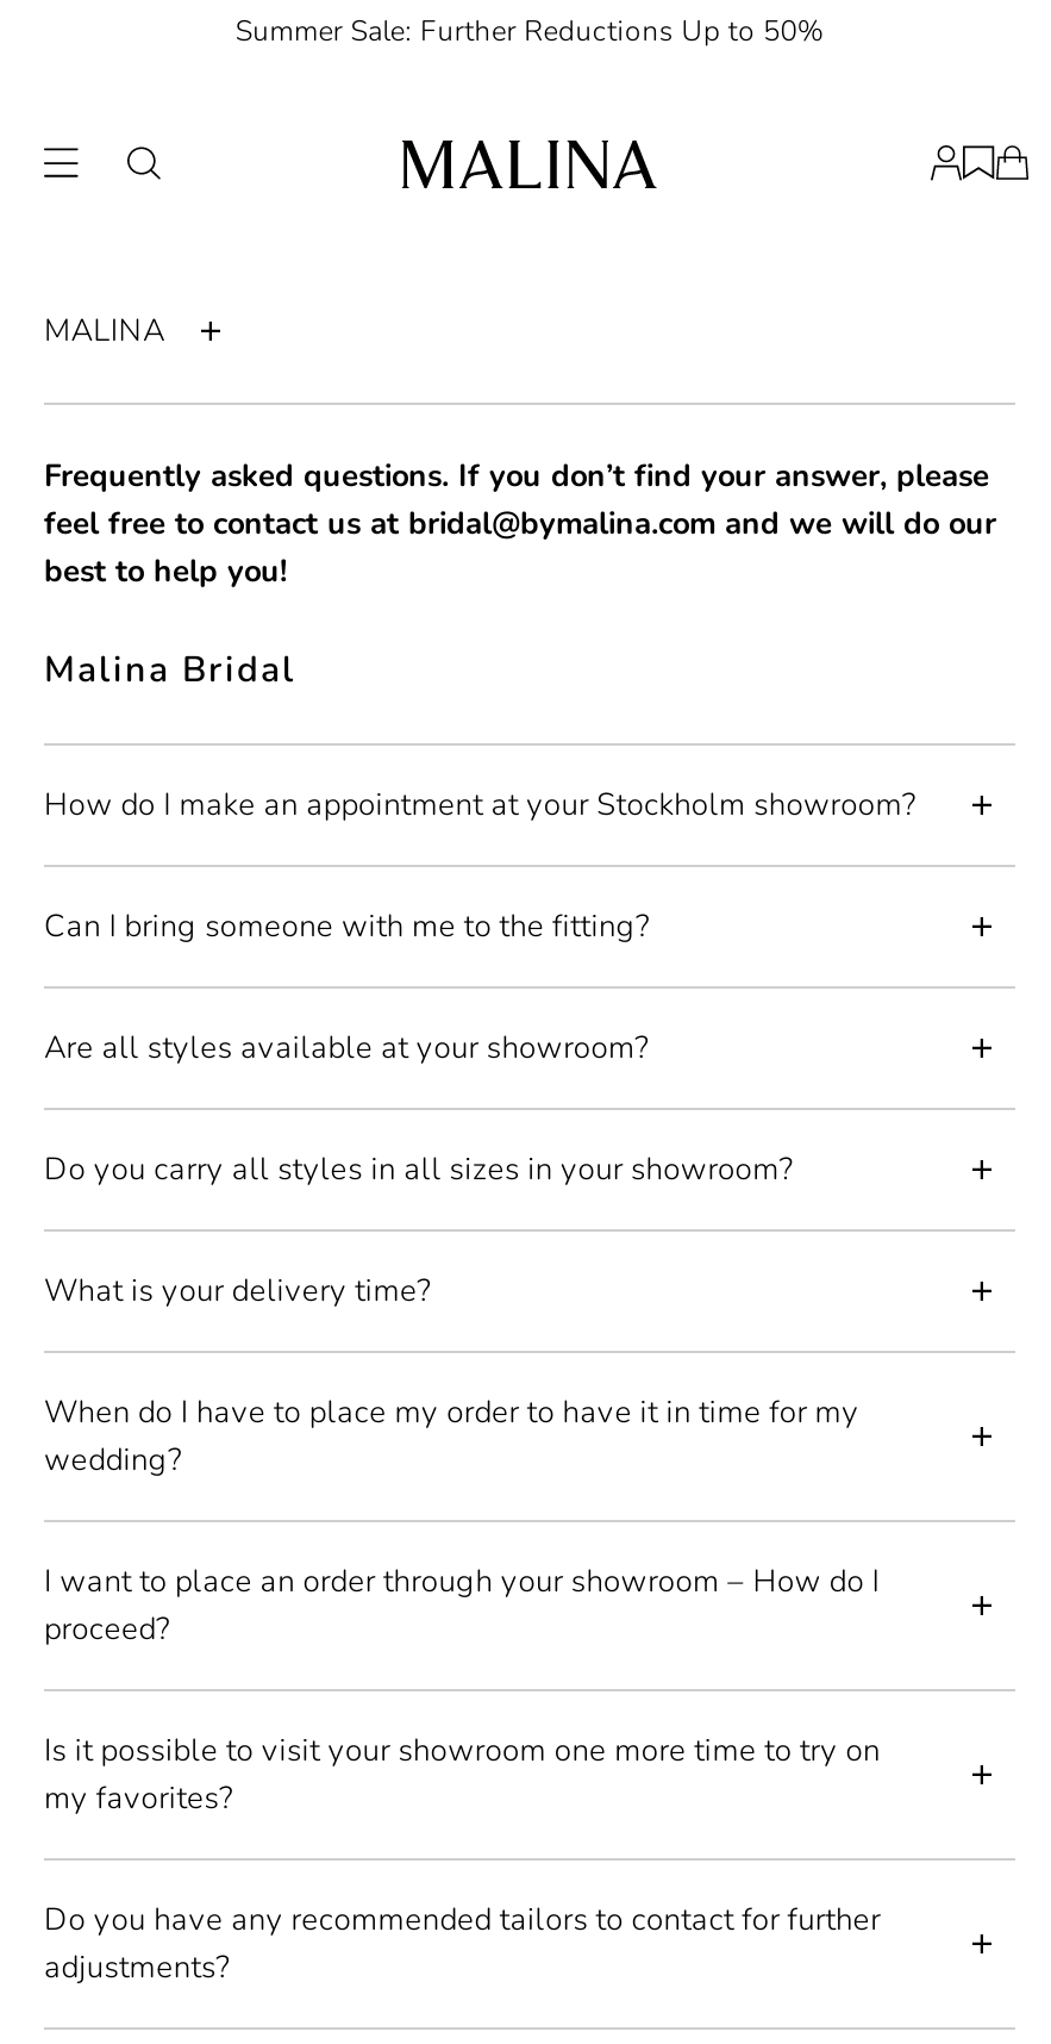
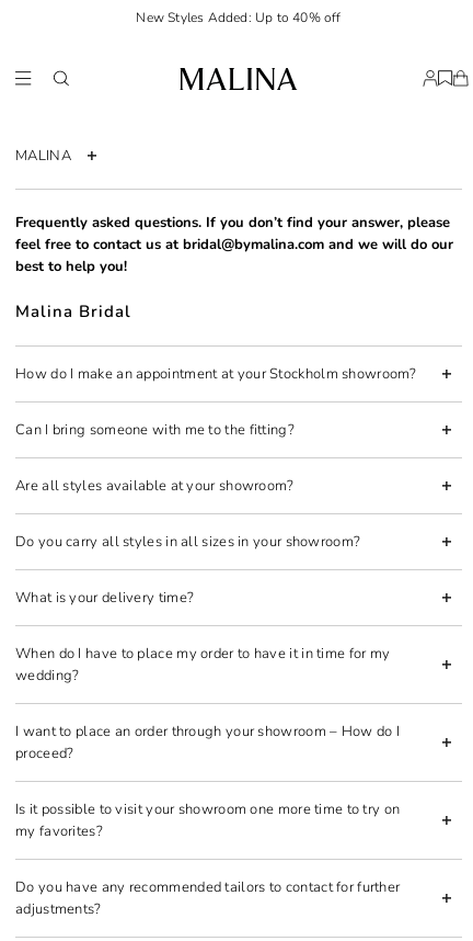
[235,12,824,50] Summer Sale: Further Reductions Up to 50% -> [136,9,341,26] New Styles Added: Up to 40% off

